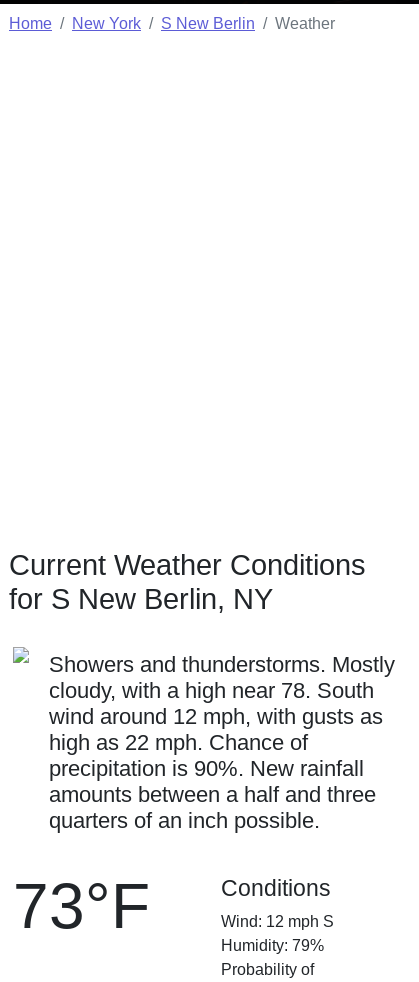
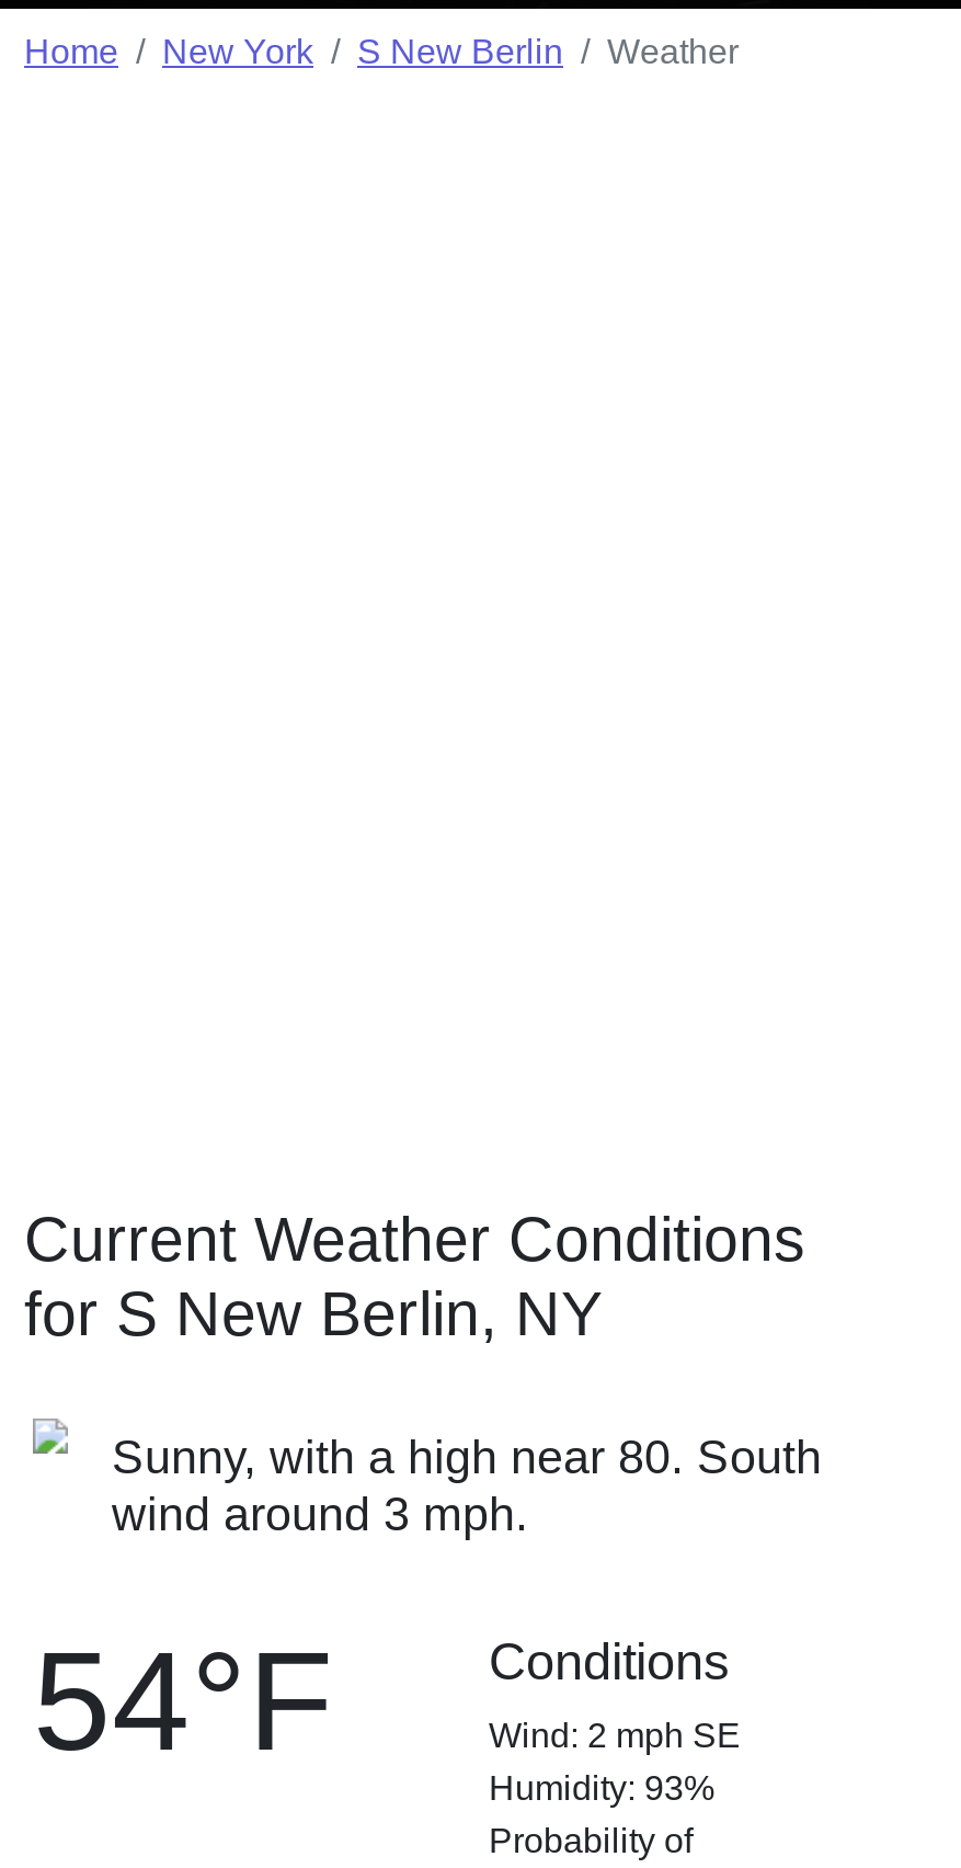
[49,652,395,833] Showers and thunderstorms. Mostly | cloudy, with a high near 78. South | wind around 12 mph, with gusts as | high as 22 mph. Chance of | precipitation is 90%. New rainfall | amounts between a half and three | quarters of an inch possible. -> [112,1430,822,1541] Sunny, with a high near 80. South | wind around 3 mph.
[13,870,150,942] 73°F -> [33,1622,333,1780] 54°F
[221,913,334,930] Wind: 12 mph S -> [489,1717,741,1754] Wind: 2 mph SE
[221,937,324,954] Humidity: 79% -> [489,1769,714,1807] Humidity: 93%

